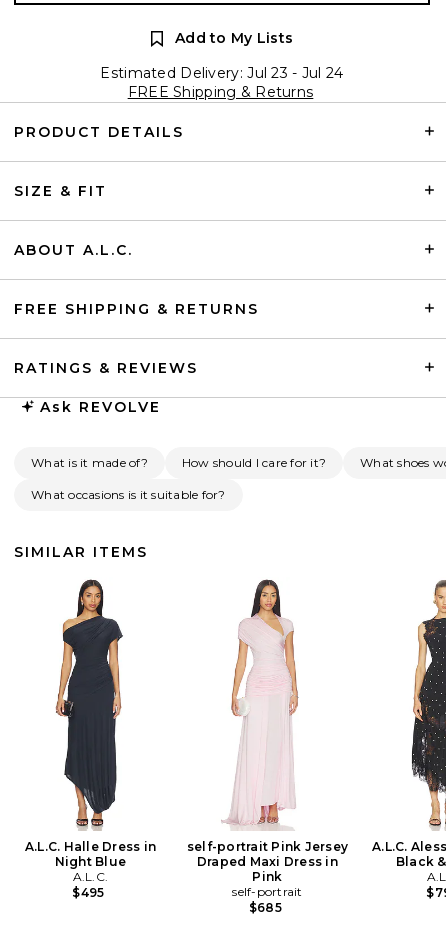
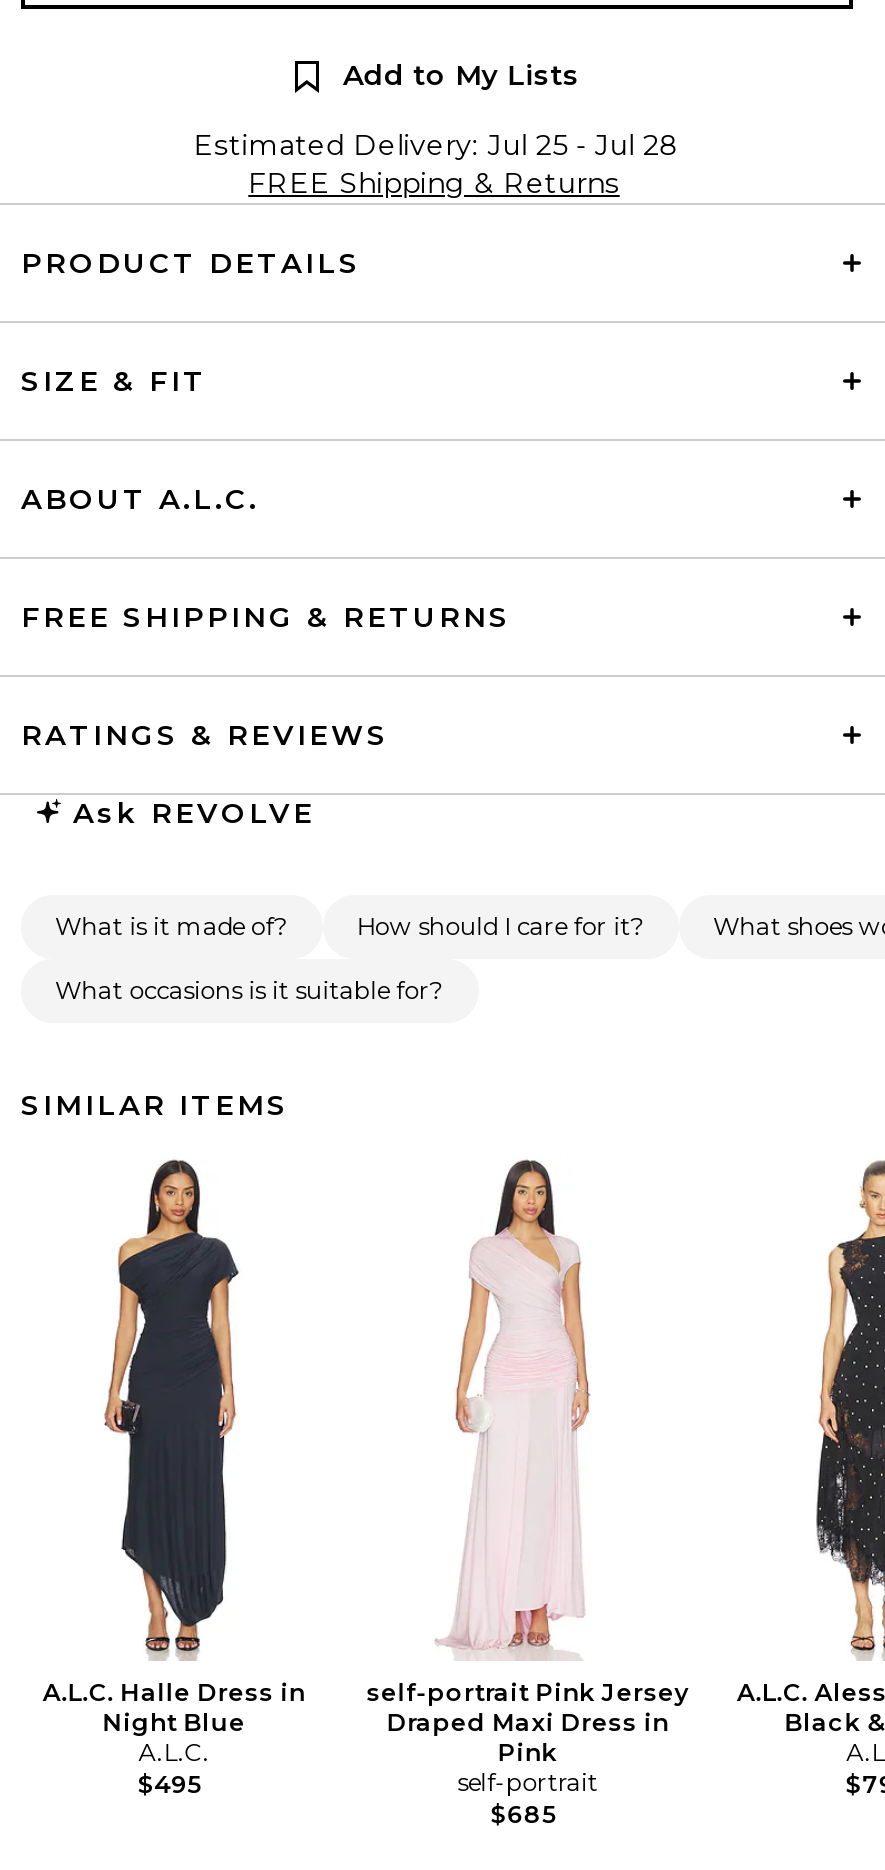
[100,64,344,82] Estimated Delivery: Jul 23 - Jul 24 -> [194,127,680,163] Estimated Delivery: Jul 25 - Jul 28

